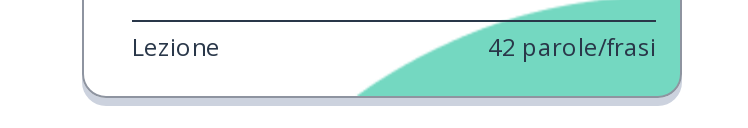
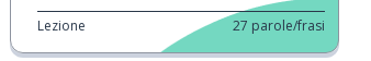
[488,30,656,64] 42 parole/frasi -> [233,16,325,35] 27 parole/frasi

